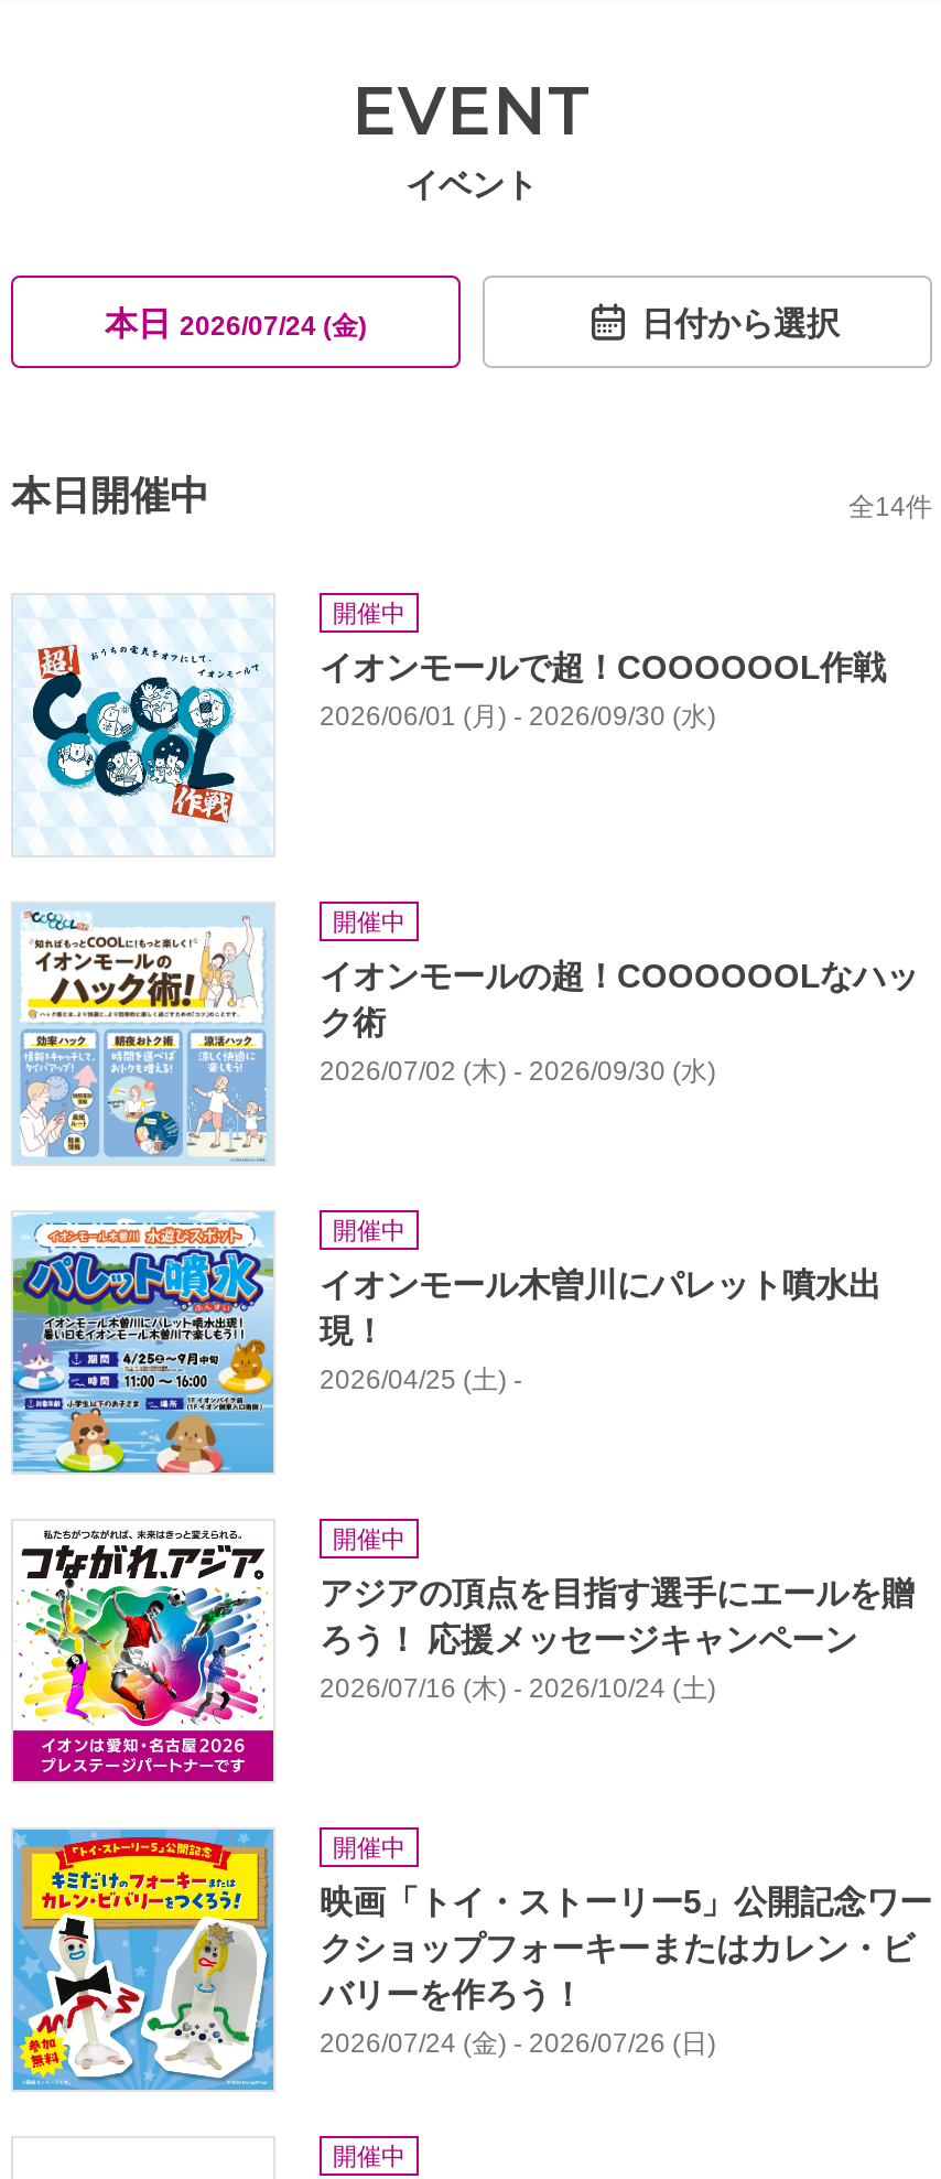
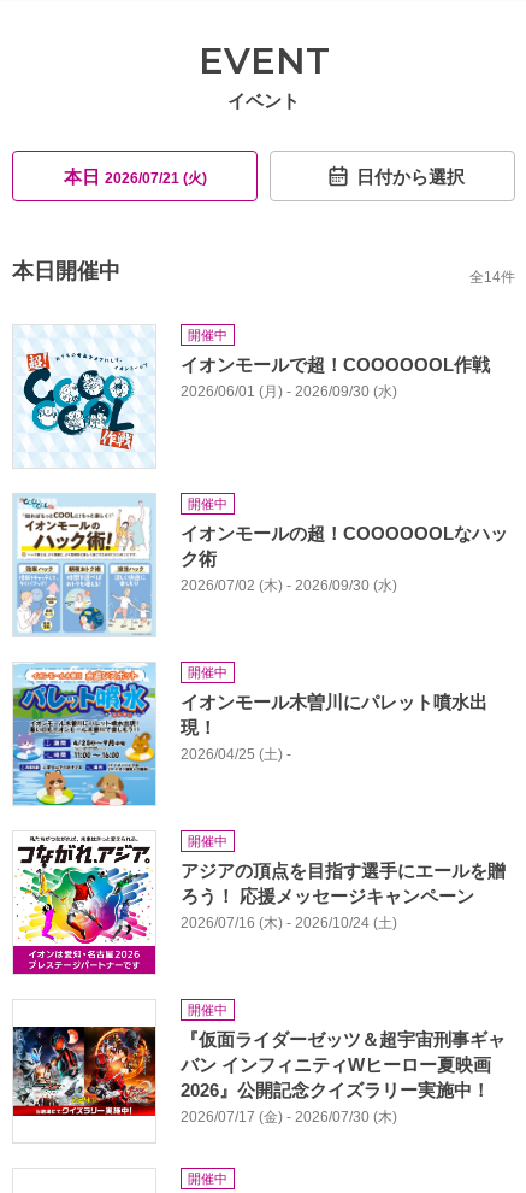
[105,303,367,341] 本日2026/07/24 (金) -> [63,166,206,186] 本日2026/07/21 (火)
[11,1827,932,2092] [image] | 映画「トイ・ストーリー5」公開記念ワー | クショップフォーキーまたはカレン・ビ | バリーを作ろう！ | 2026/07/24 (金) - 2026/07/26 (日) -> [12,1000,506,1142] [image] | 『仮面ライダーゼッツ＆超宇宙刑事ギャ | バン インフィニティWヒーロー夏映画 | 2026』公開記念クイズラリー実施中！ | 2026/07/17 (金) - 2026/07/30 (木)

